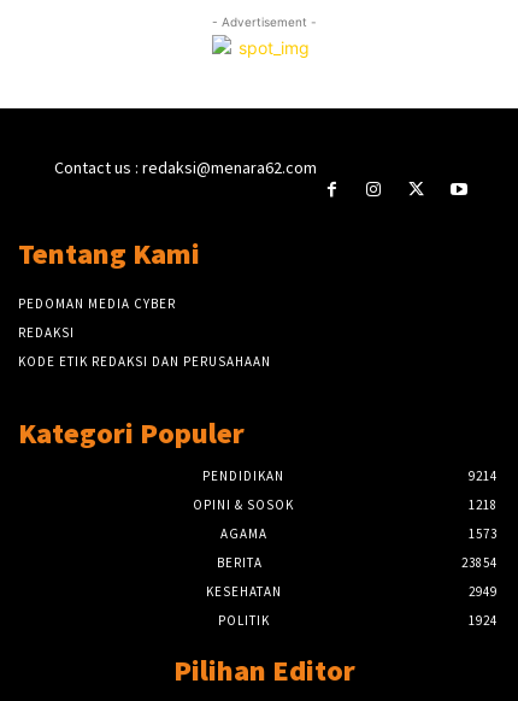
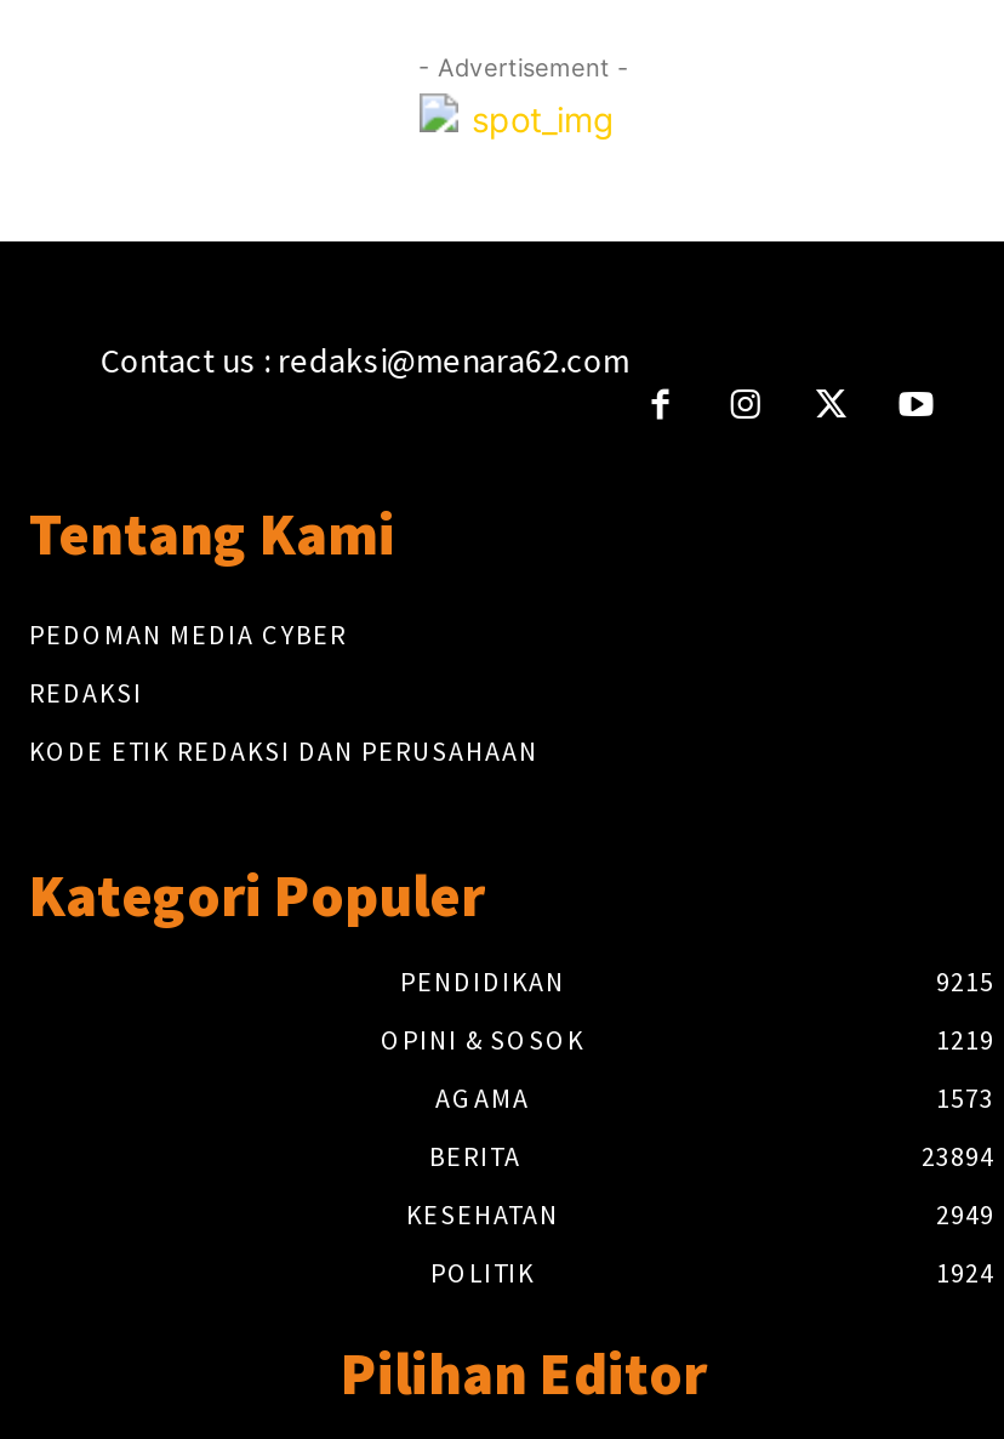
[469,468,498,484] 9214 -> [936,965,994,999] 9215
[469,496,498,513] 1218 -> [936,1023,994,1057] 1219
[461,554,498,571] 23854 -> [922,1140,994,1174] 23894

